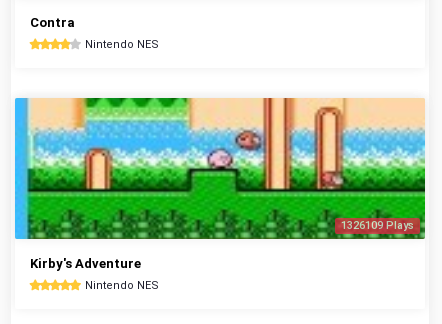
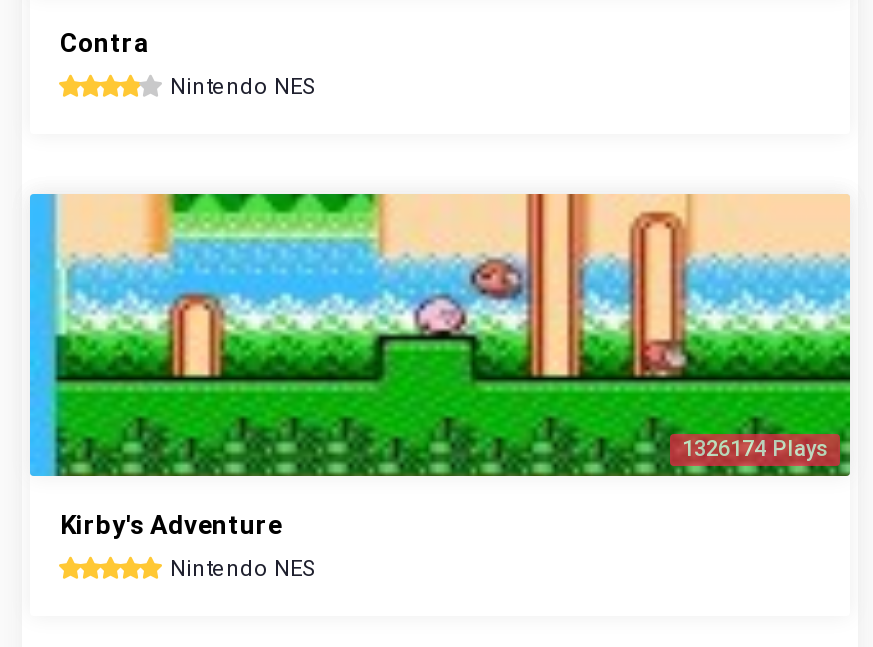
[341,219,414,232] 1326109 Plays -> [682,436,828,462] 1326174 Plays

